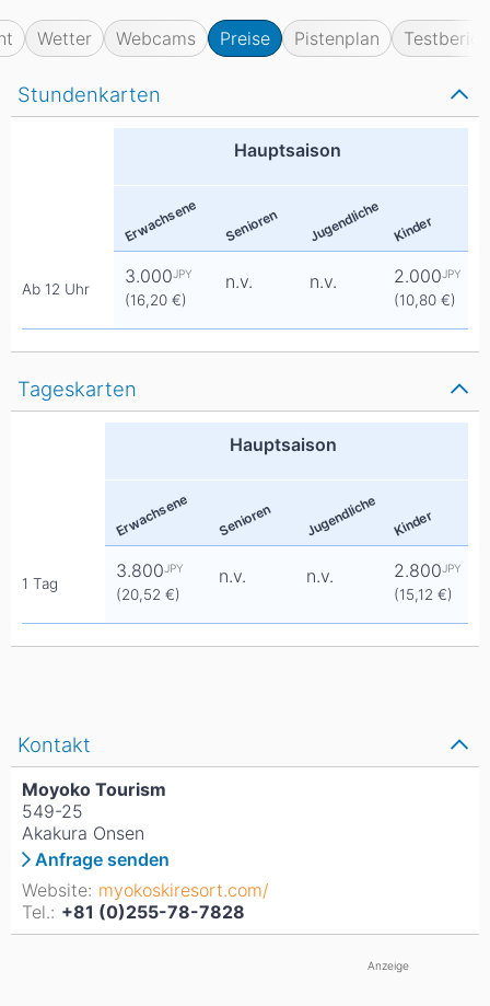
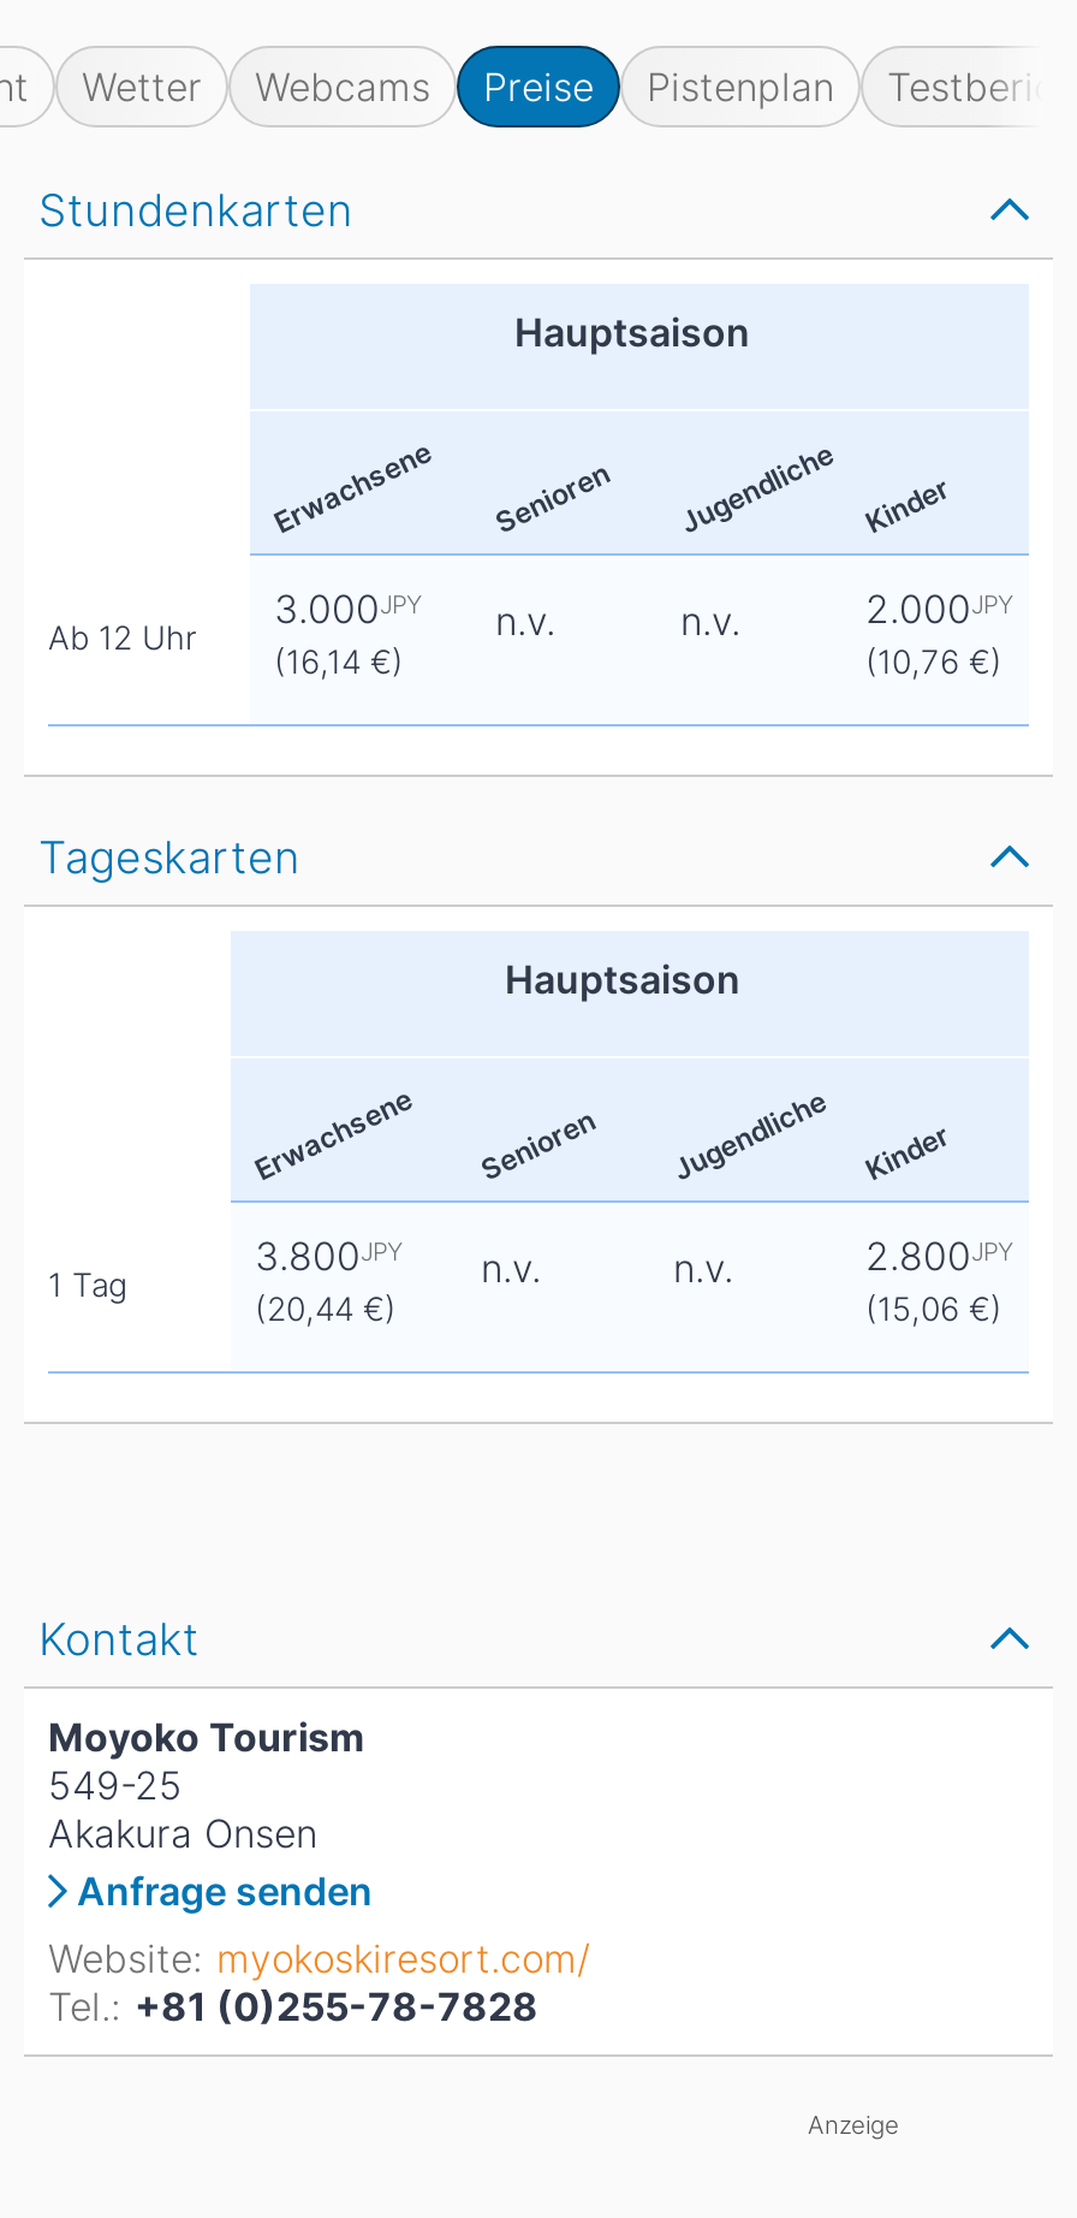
[125,291,187,309] (16,20 €) -> [274,642,404,681] (16,14 €)
[394,291,456,309] (10,80 €) -> [865,642,1002,681] (10,76 €)
[116,586,180,603] (20,52 €) -> [255,1289,397,1328] (20,44 €)
[394,586,453,603] (15,12 €) -> [865,1289,1002,1328] (15,06 €)

